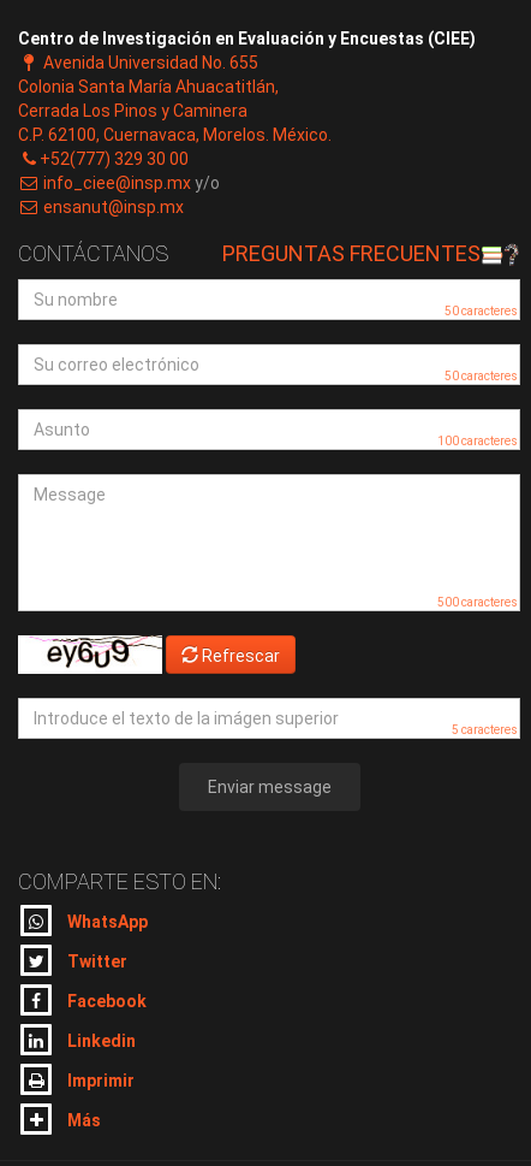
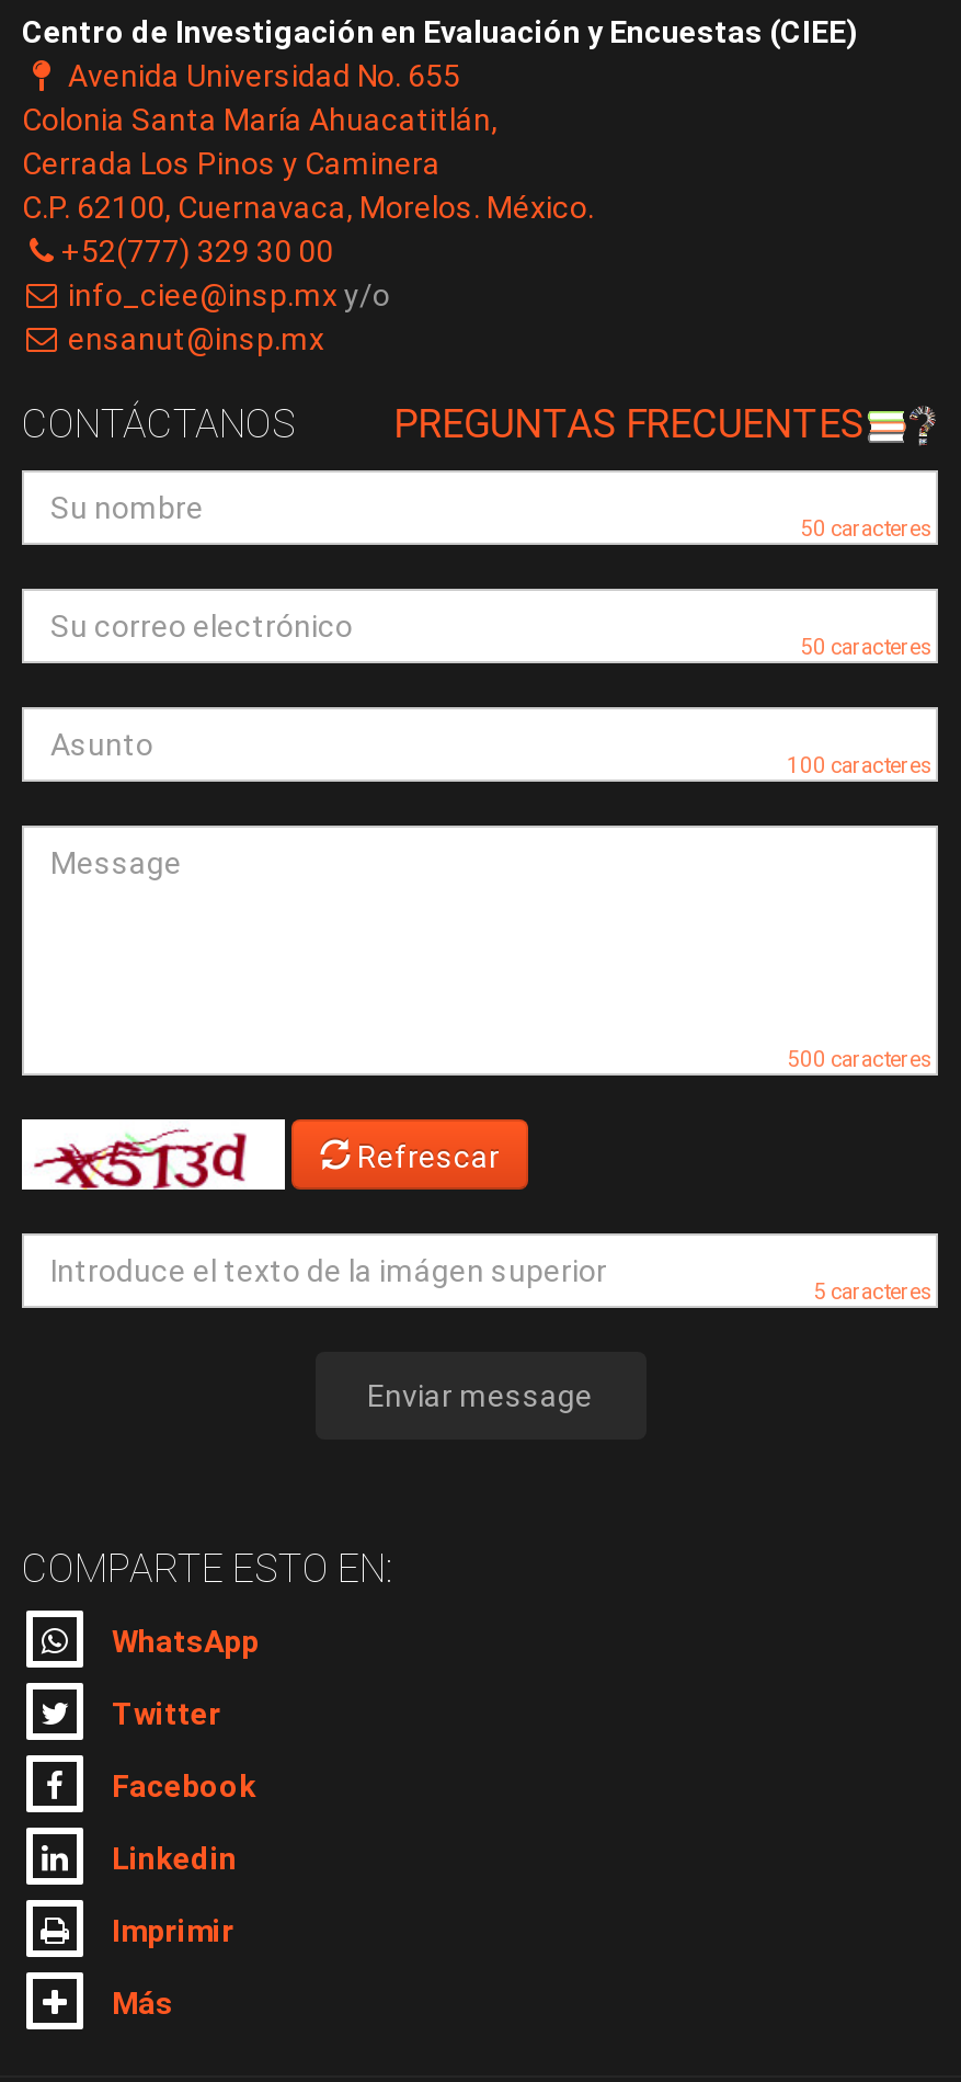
[26,634,162,675] [image] -> [33,1119,283,1192] [image]

